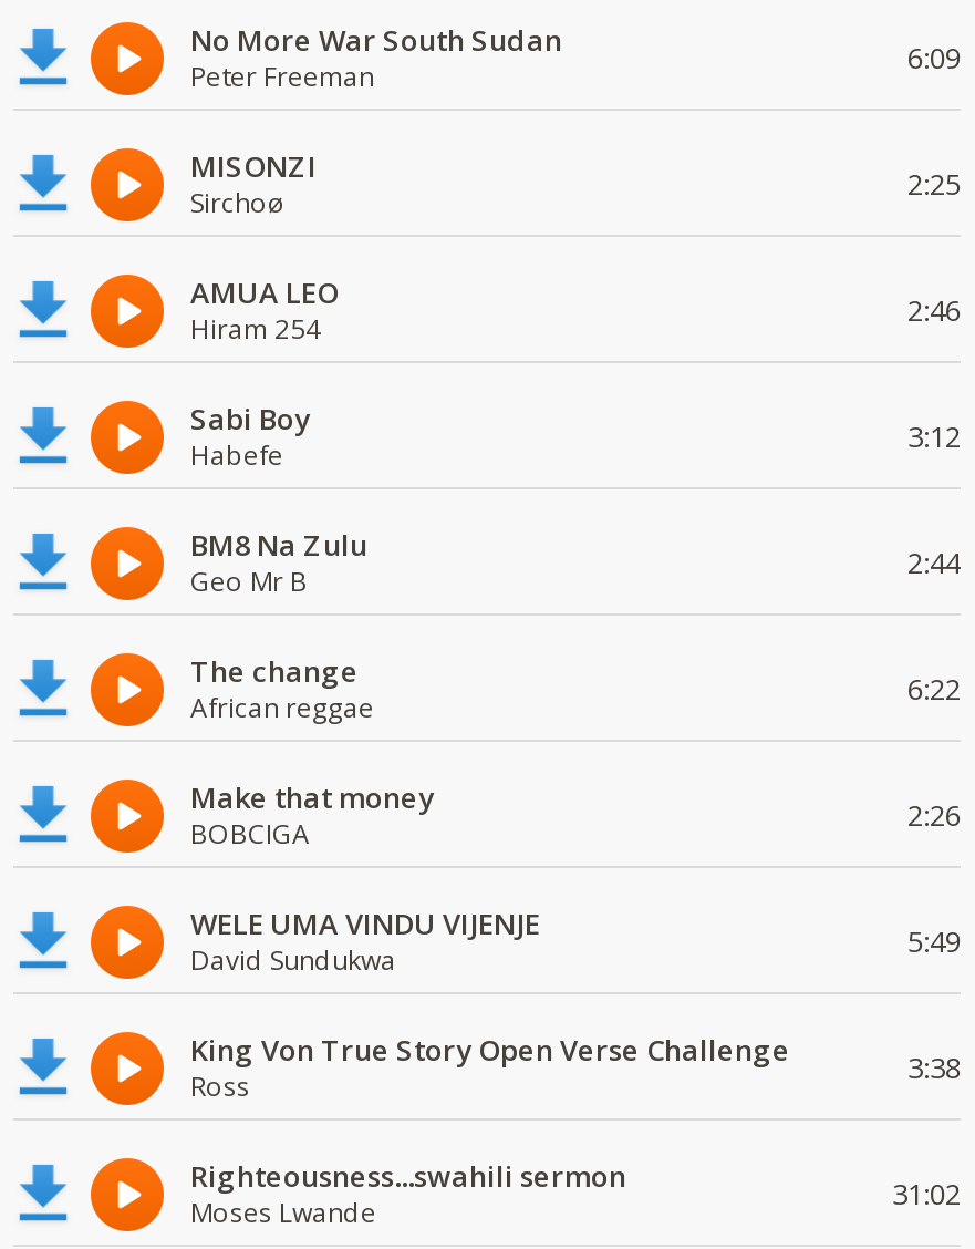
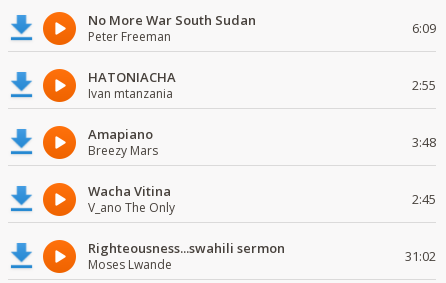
[190,146,961,1105] MISONZI | Sirchoø | 2:25 | AMUA LEO | Hiram 254 | 2:46 | Sabi Boy | Habefe | 3:12 | BM8 Na Zulu | Geo Mr B | 2:44 | The change | African reggae | 6:22 | Make that money | BOBCIGA | 2:26 | WELE UMA VINDU VIJENJE | David Sundukwa | 5:49 | King Von True Story Open Verse Challenge | Ross | 3:38 -> [88,68,436,216] HATONIACHA | Ivan mtanzania | 2:55 | Amapiano | Breezy Mars | 3:48 | Wacha Vitina | V_ano The Only | 2:45

